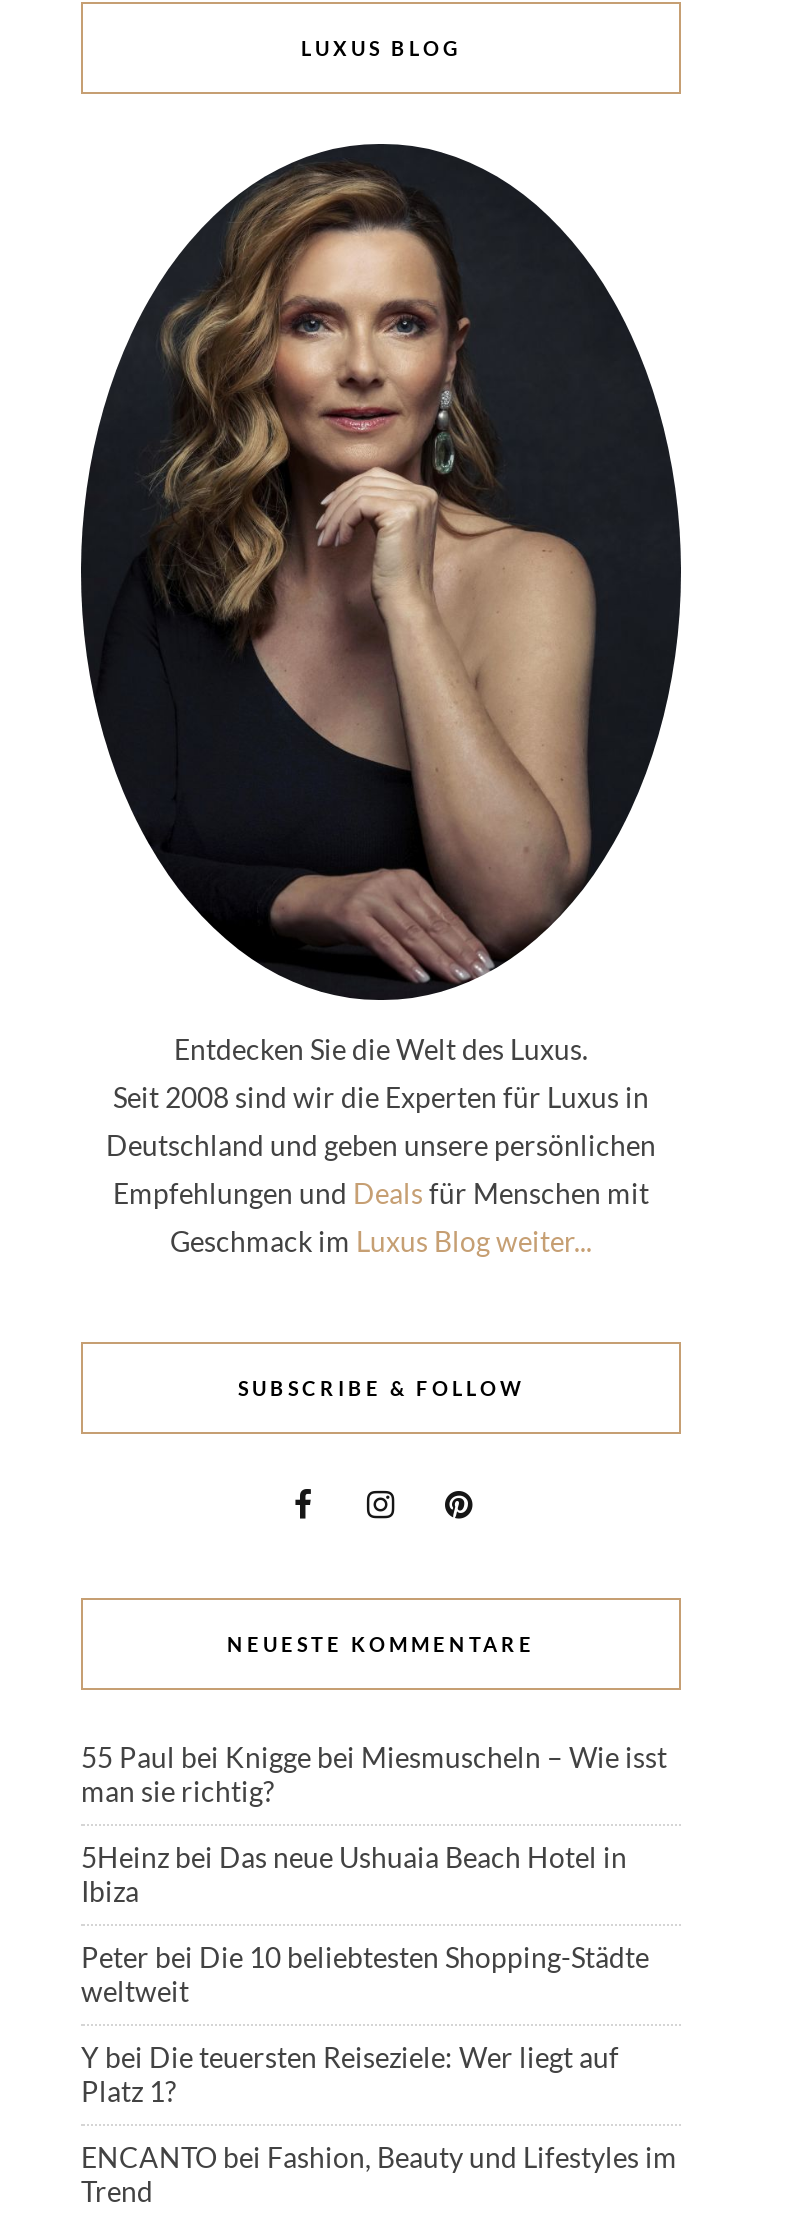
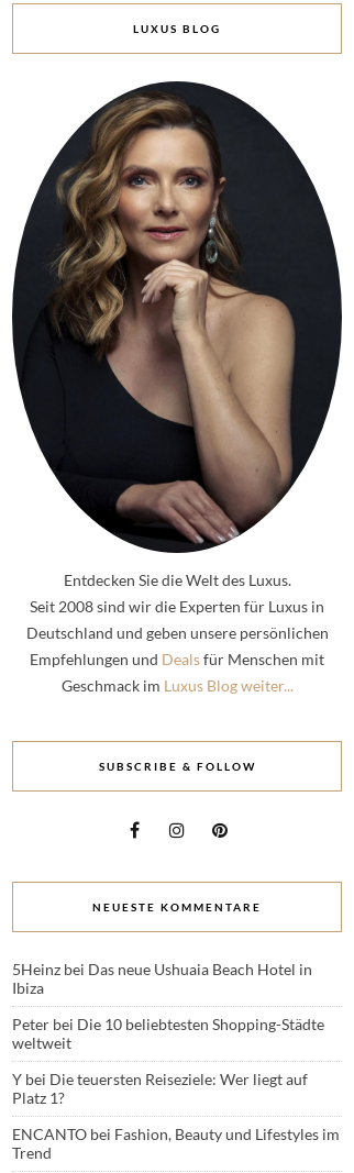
[81,1741,667,1809] 55 Paul bei Knigge bei Miesmuscheln – Wie isst | man sie richtig? -> none

